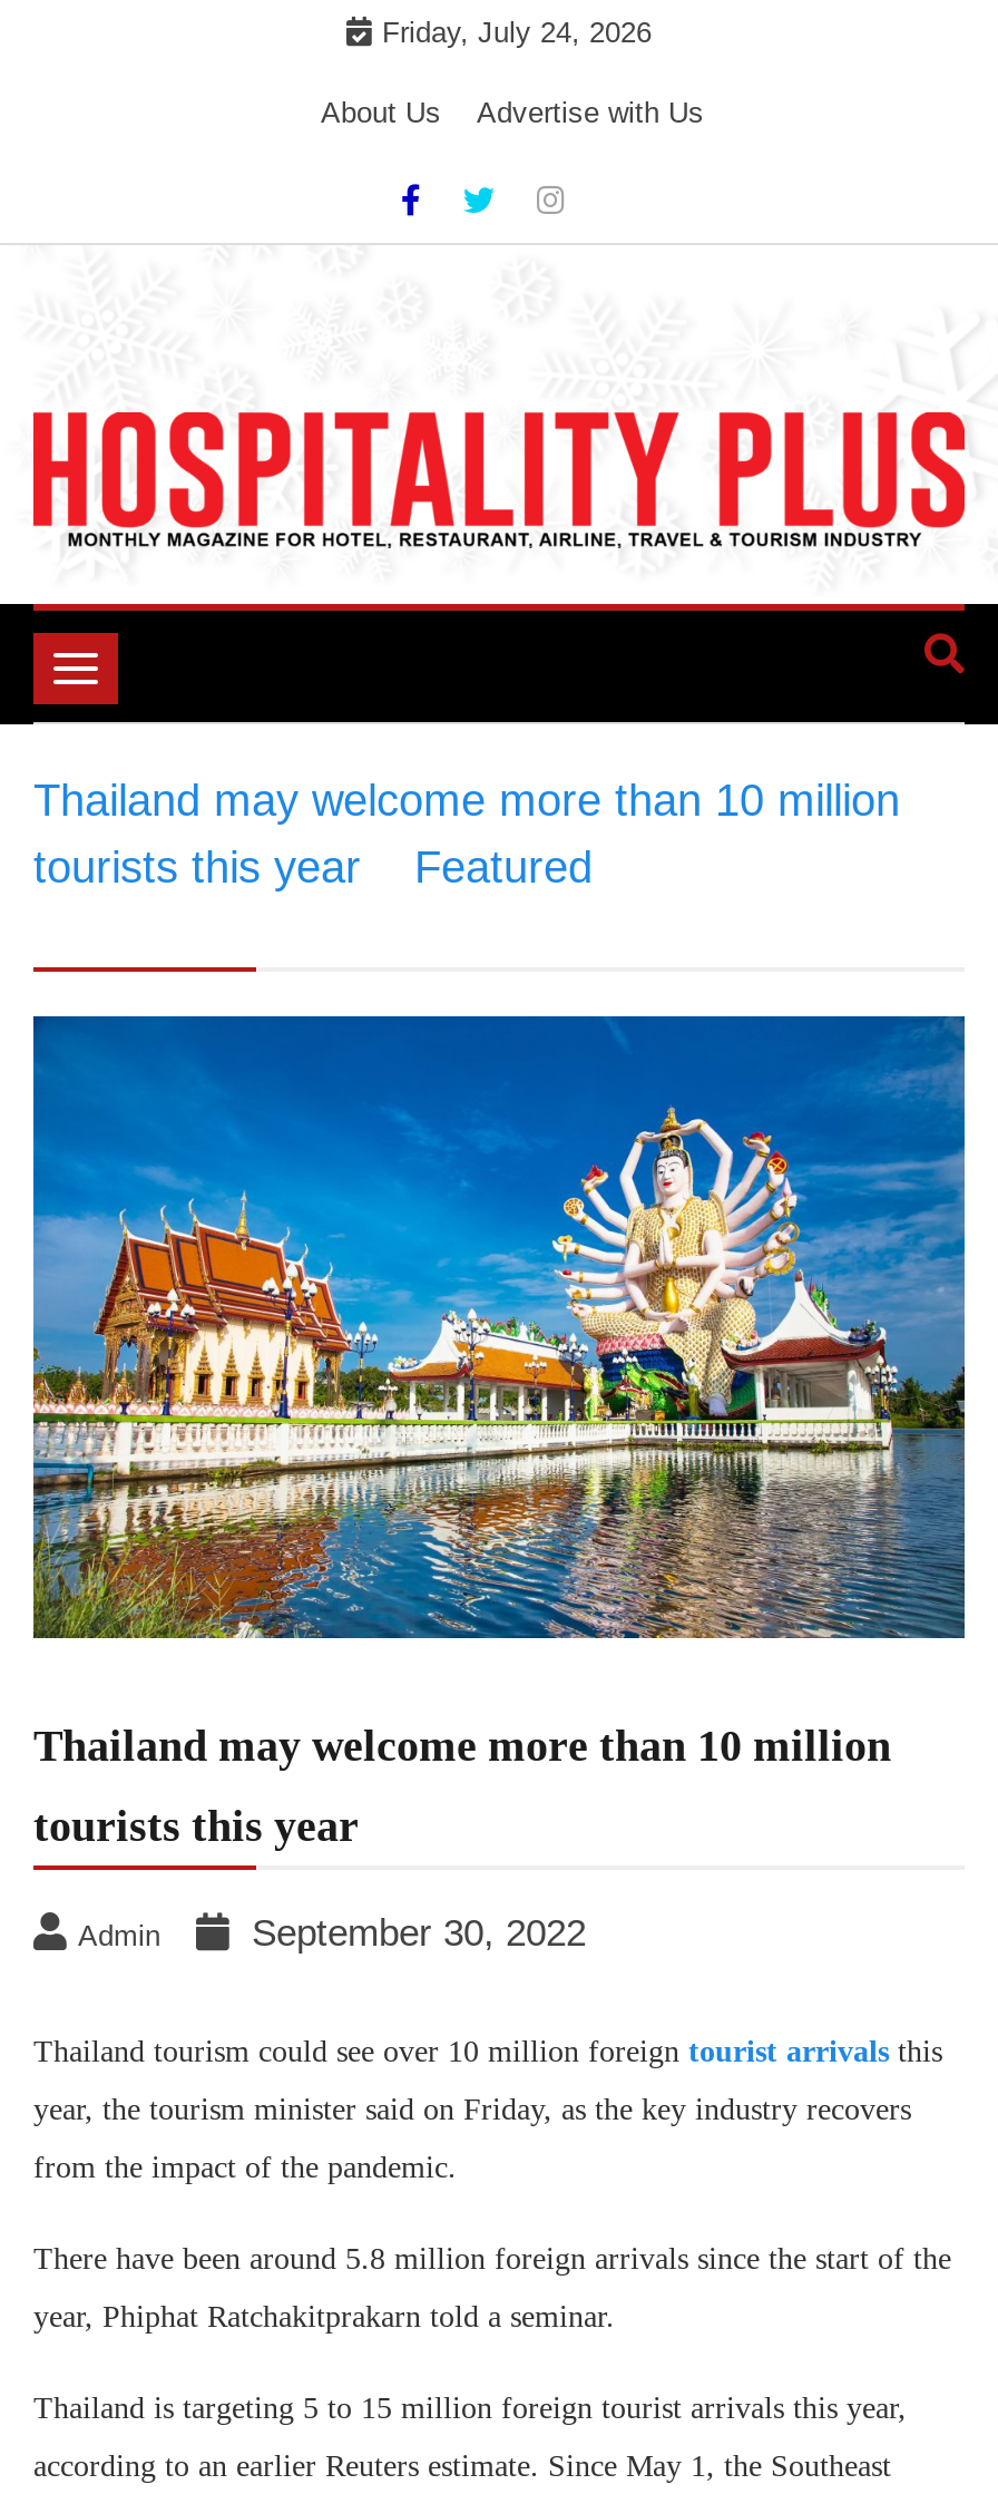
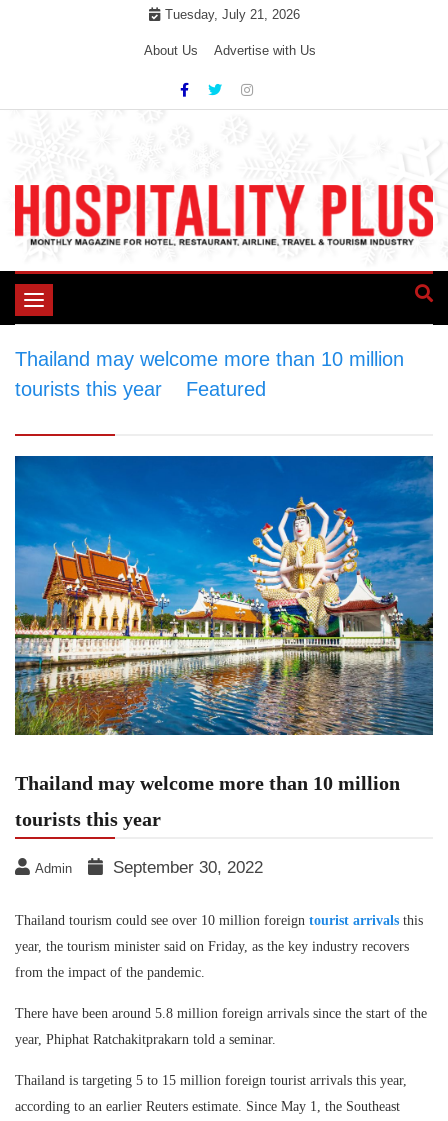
[382,16,652,49] Friday, July 24, 2026 -> [164,7,299,22] Tuesday, July 21, 2026

